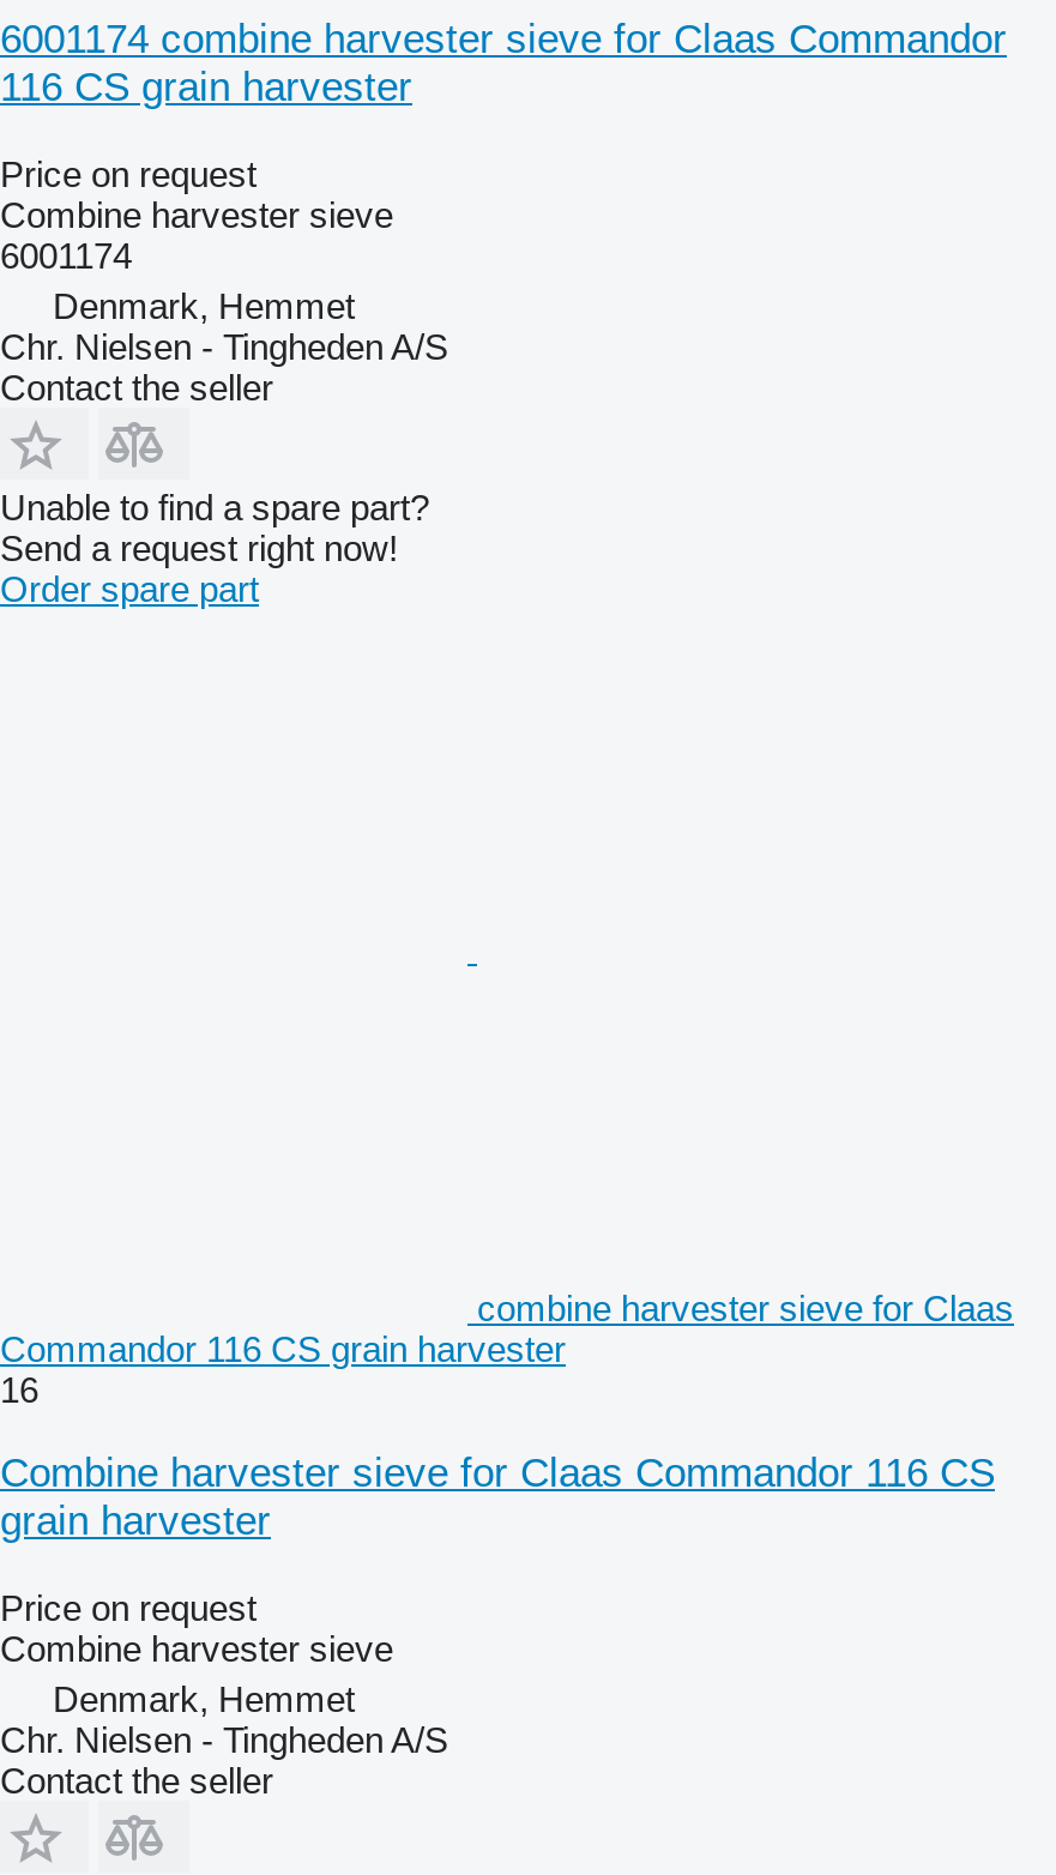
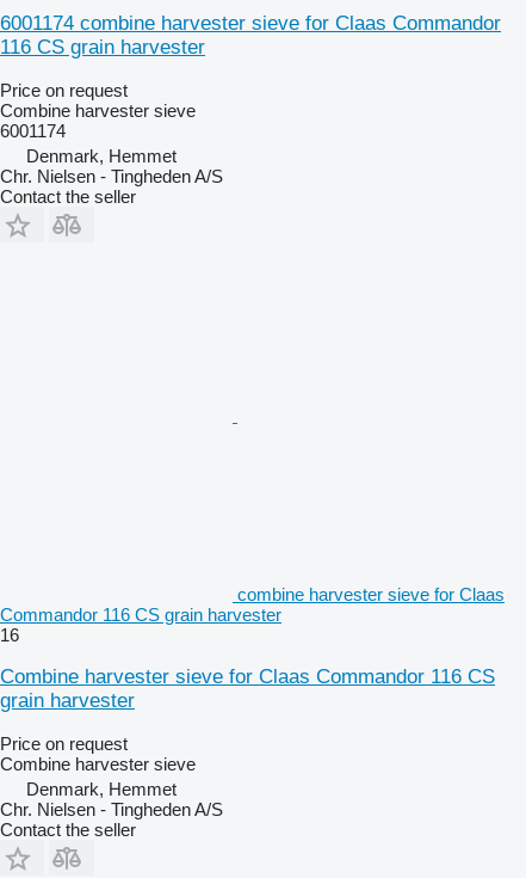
[0,486,429,608] Unable to find a spare part? | Send a request right now! | Order spare part -> none

